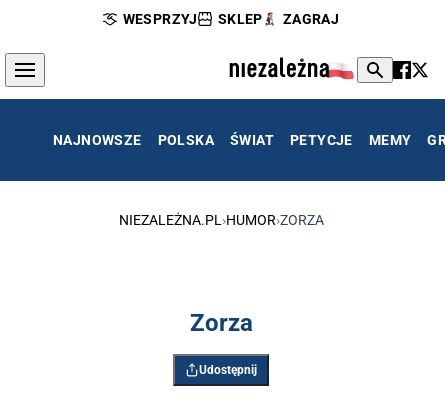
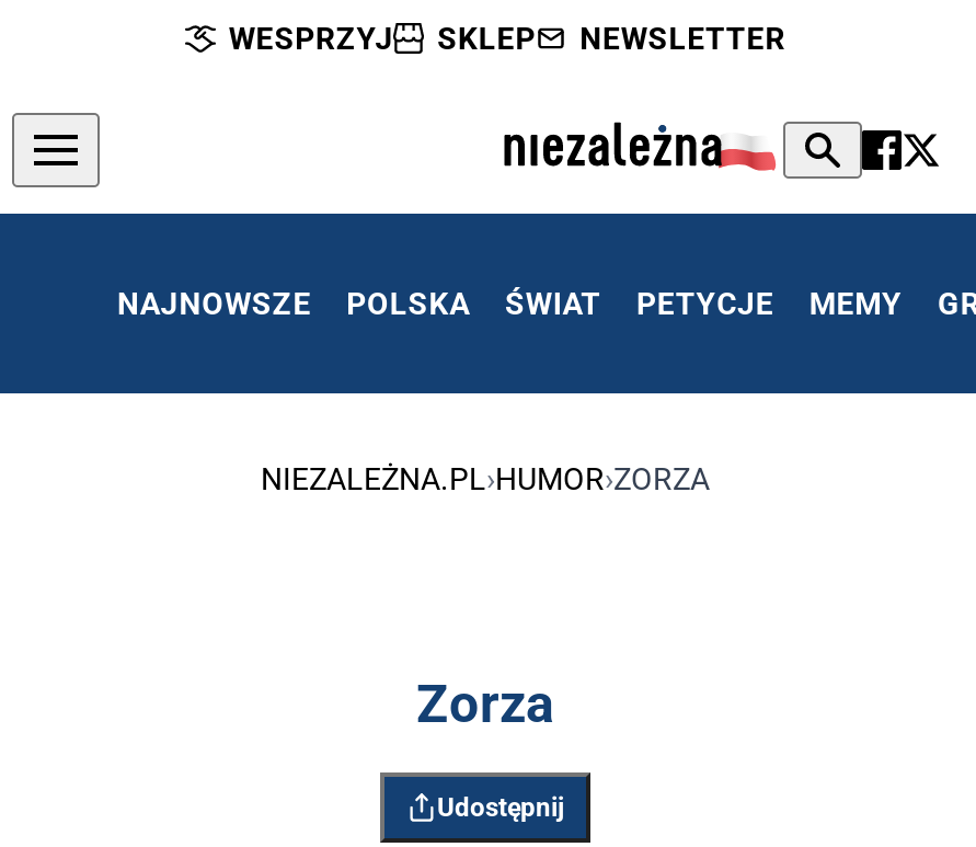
[283,11,339,27] ZAGRAJ -> [580,21,786,56] NEWSLETTER

